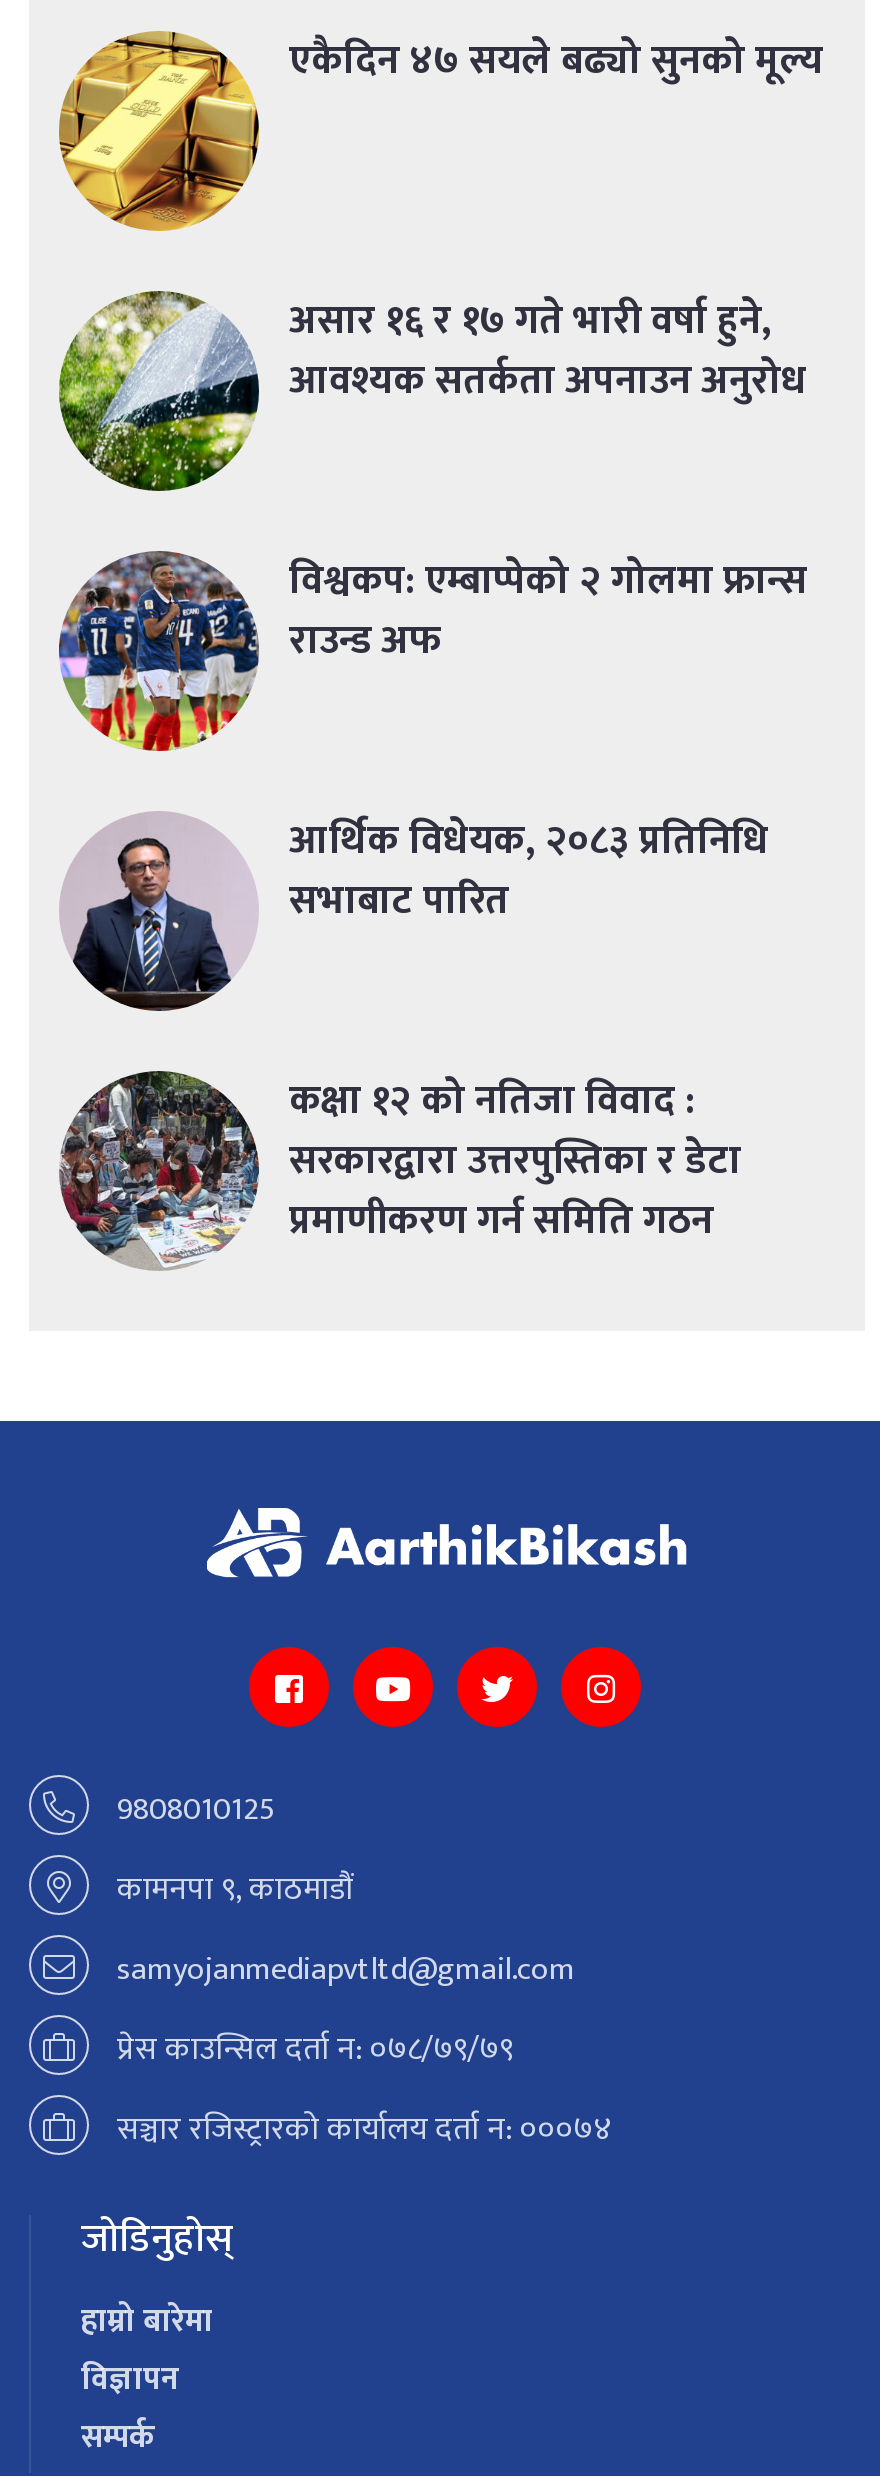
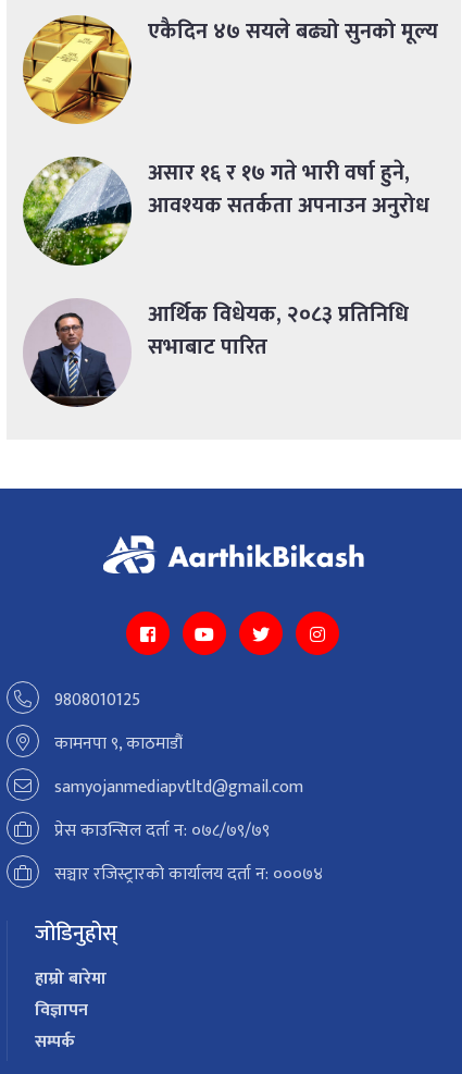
[59,547,807,753] [image] | विश्वकप: एम्बाप्पेको २ गोलमा फ्रान्स | राउन्ड अफ -> none
[59,1067,741,1269] [image] | कक्षा १२ को नतिजा विवाद : | सरकारद्वारा उत्तरपुस्तिका र डेटा | प्रमाणीकरण गर्न समिति गठन -> none

